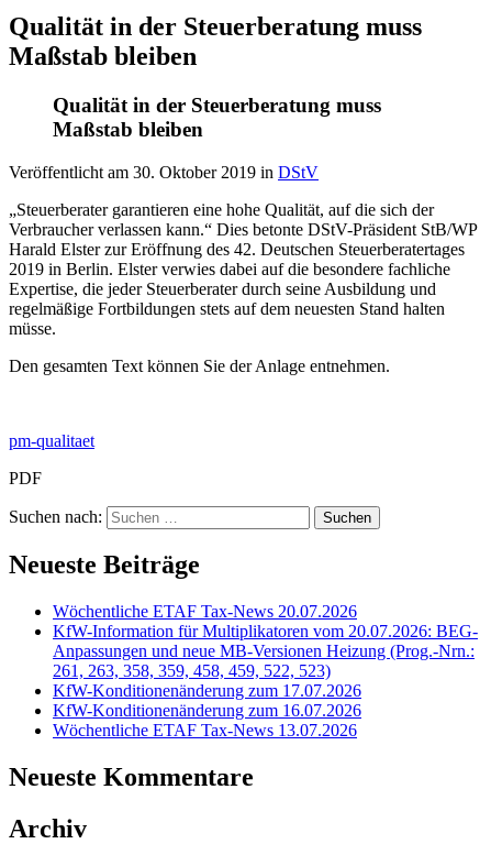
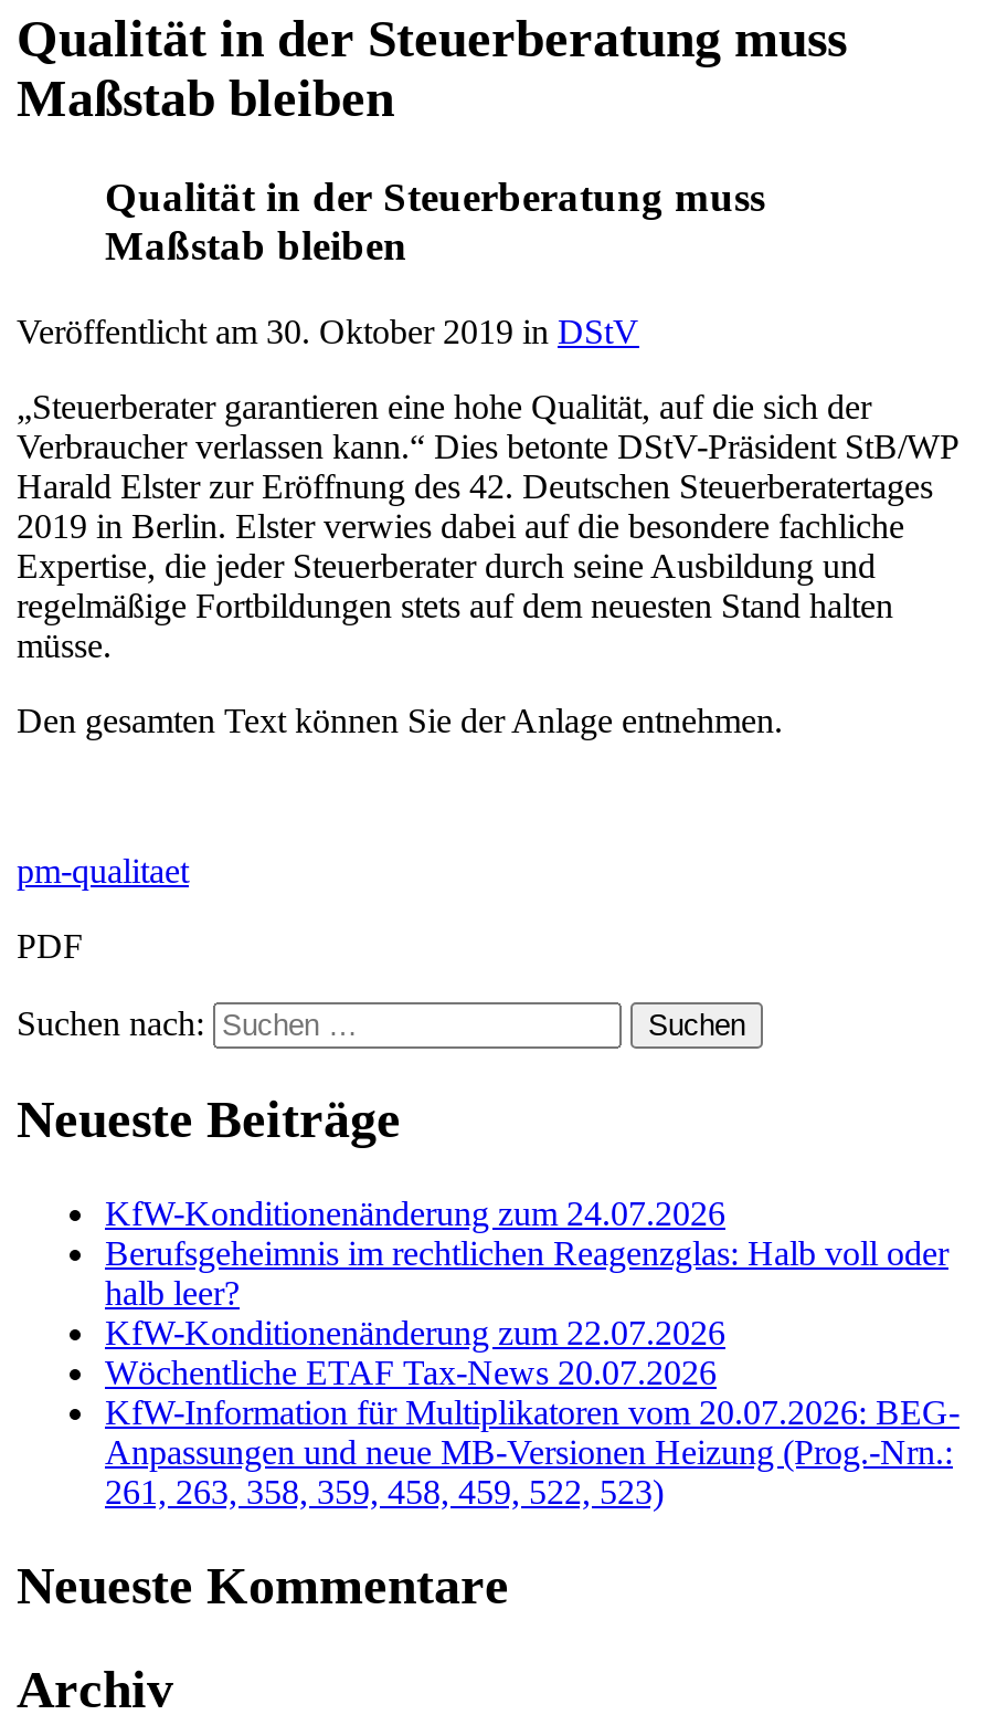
none -> [105,1195,948,1352] KfW-Konditionenänderung zum 24.07.2026 | Berufsgeheimnis im rechtlichen Reagenzglas: Halb voll oder | halb leer? | KfW-Konditionenänderung zum 22.07.2026
moved [53,602,478,680] -> [105,1354,960,1511]: Wöchentliche ETAF Tax-News 20.07.2026 | KfW-Information für Multiplikatoren vom 20.07.2026: BEG- | Anpassungen und neue MB-Versionen Heizung (Prog.-Nrn.: | 261, 263, 358, 359, 458, 459, 522, 523)
[53,681,361,740] KfW-Konditionenänderung zum 17.07.2026 | KfW-Konditionenänderung zum 16.07.2026 | Wöchentliche ETAF Tax-News 13.07.2026 -> none

